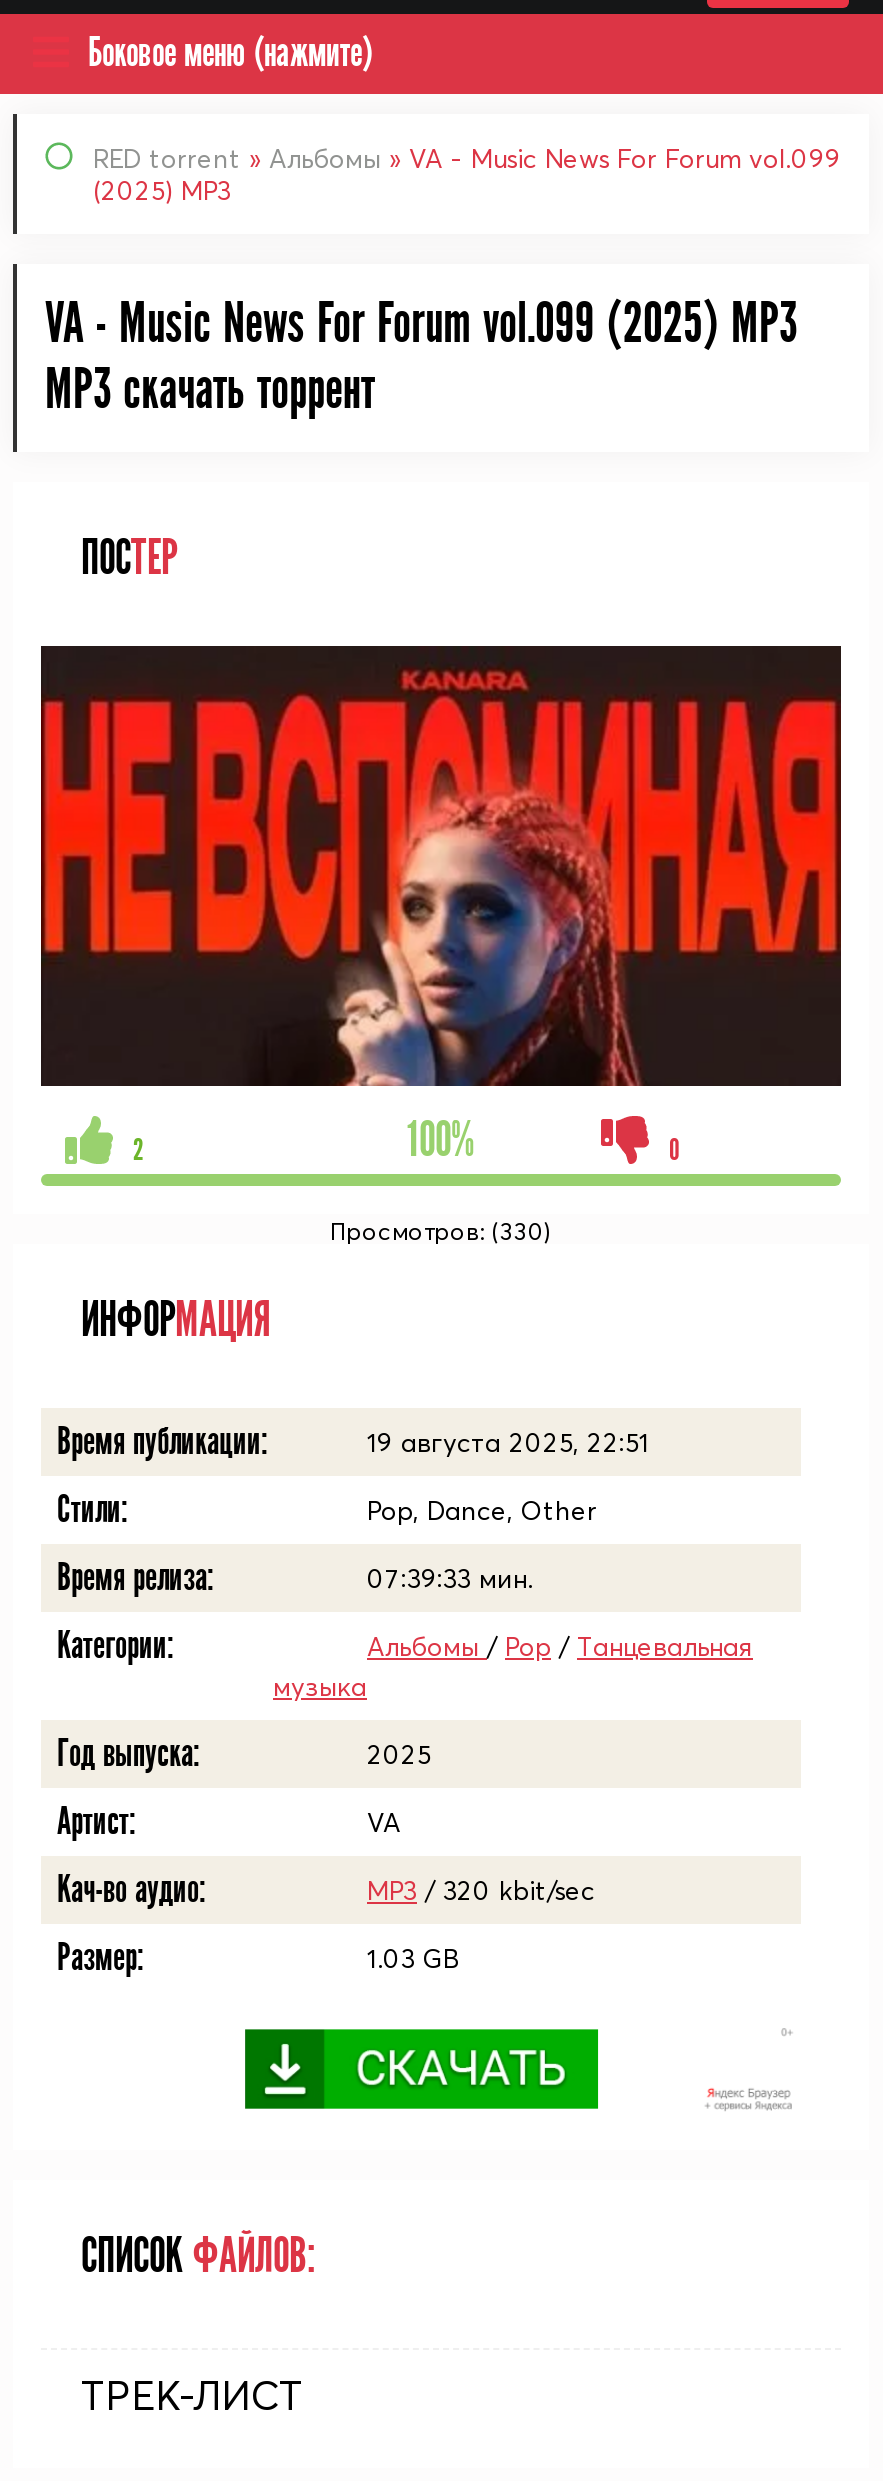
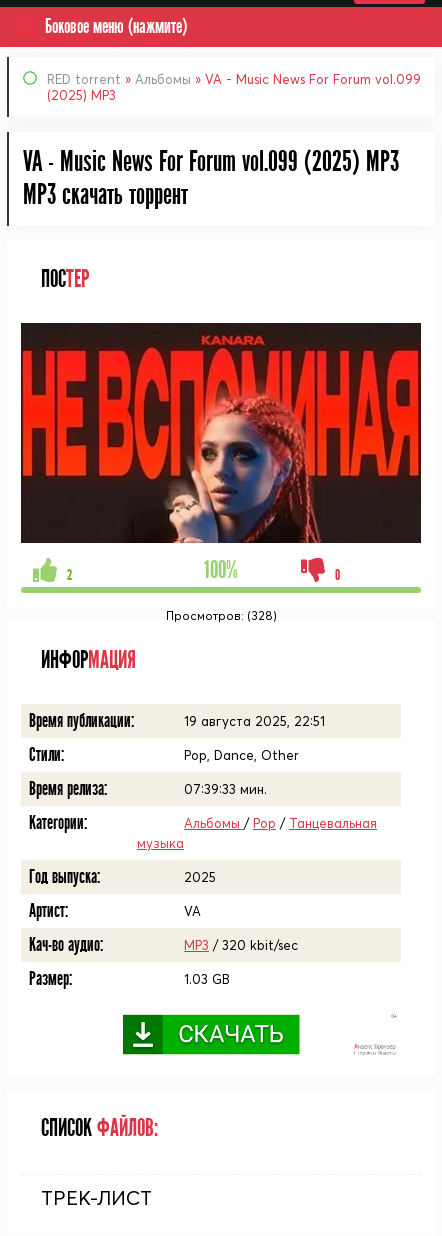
[330,1216,552,1246] Просмотров: (330) -> [165,608,276,623] Просмотров: (328)

